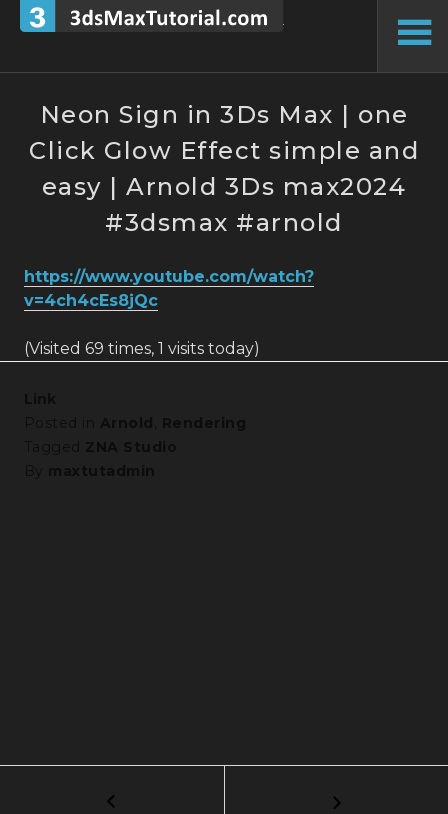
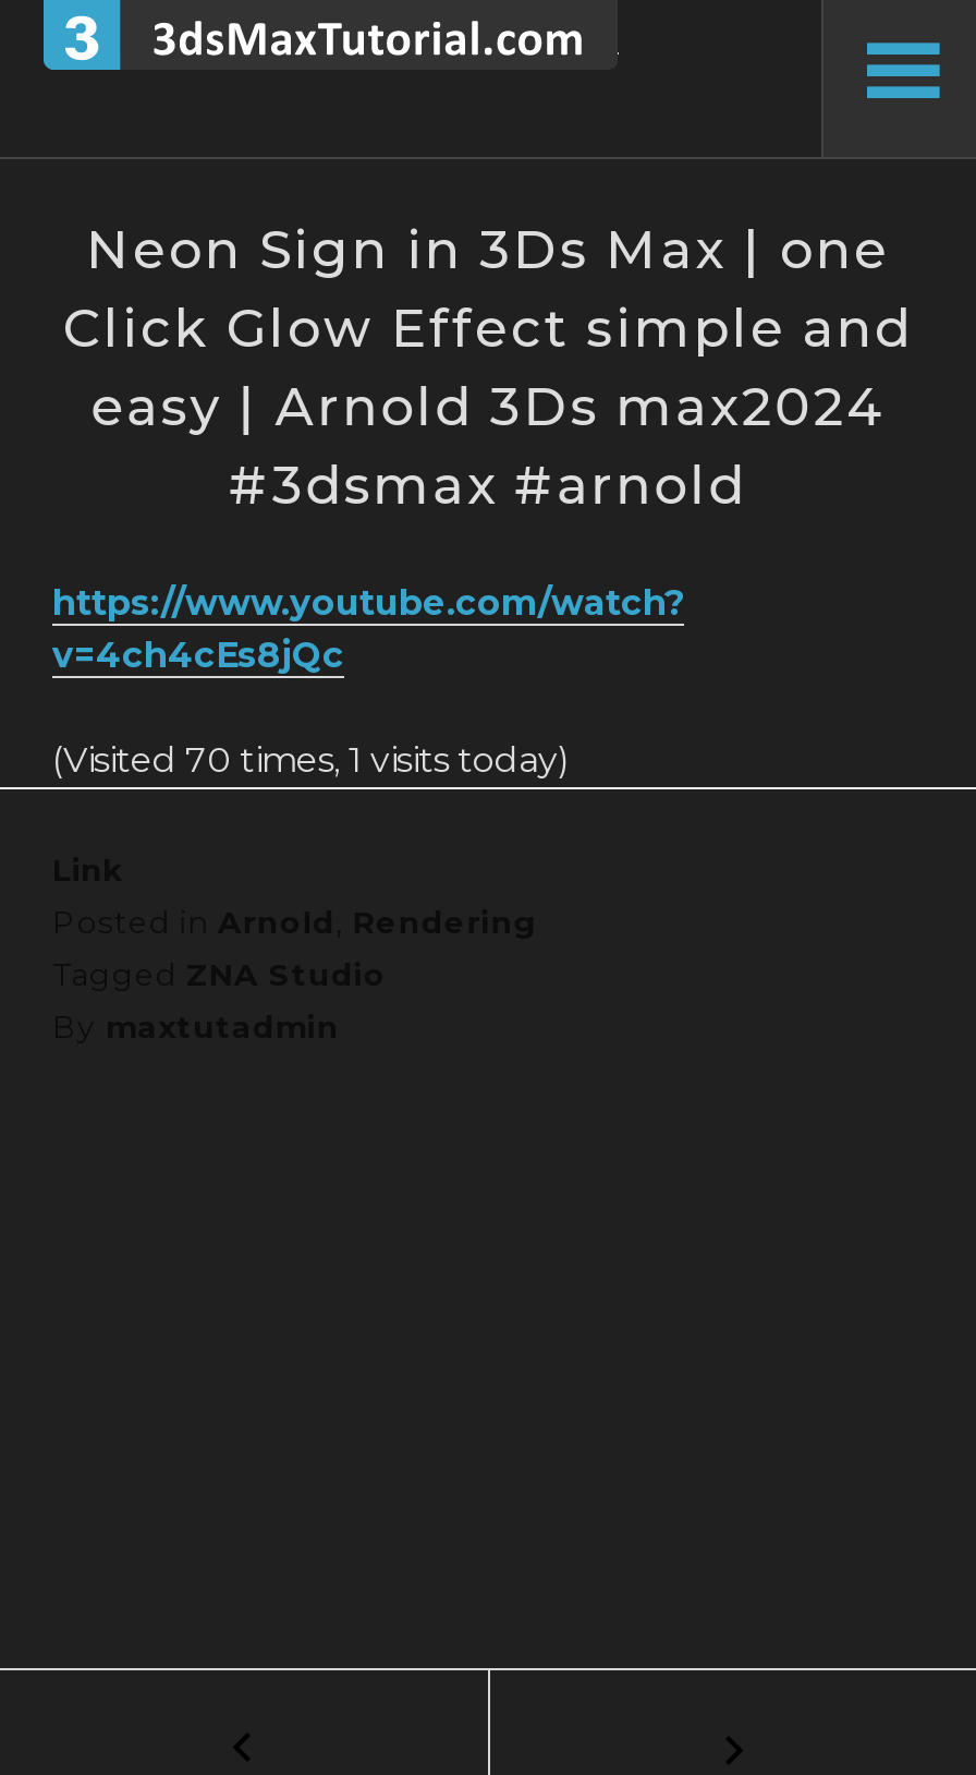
[24,339,260,358] (Visited 69 times, 1 visits today) -> [52,739,571,781] (Visited 70 times, 1 visits today)

